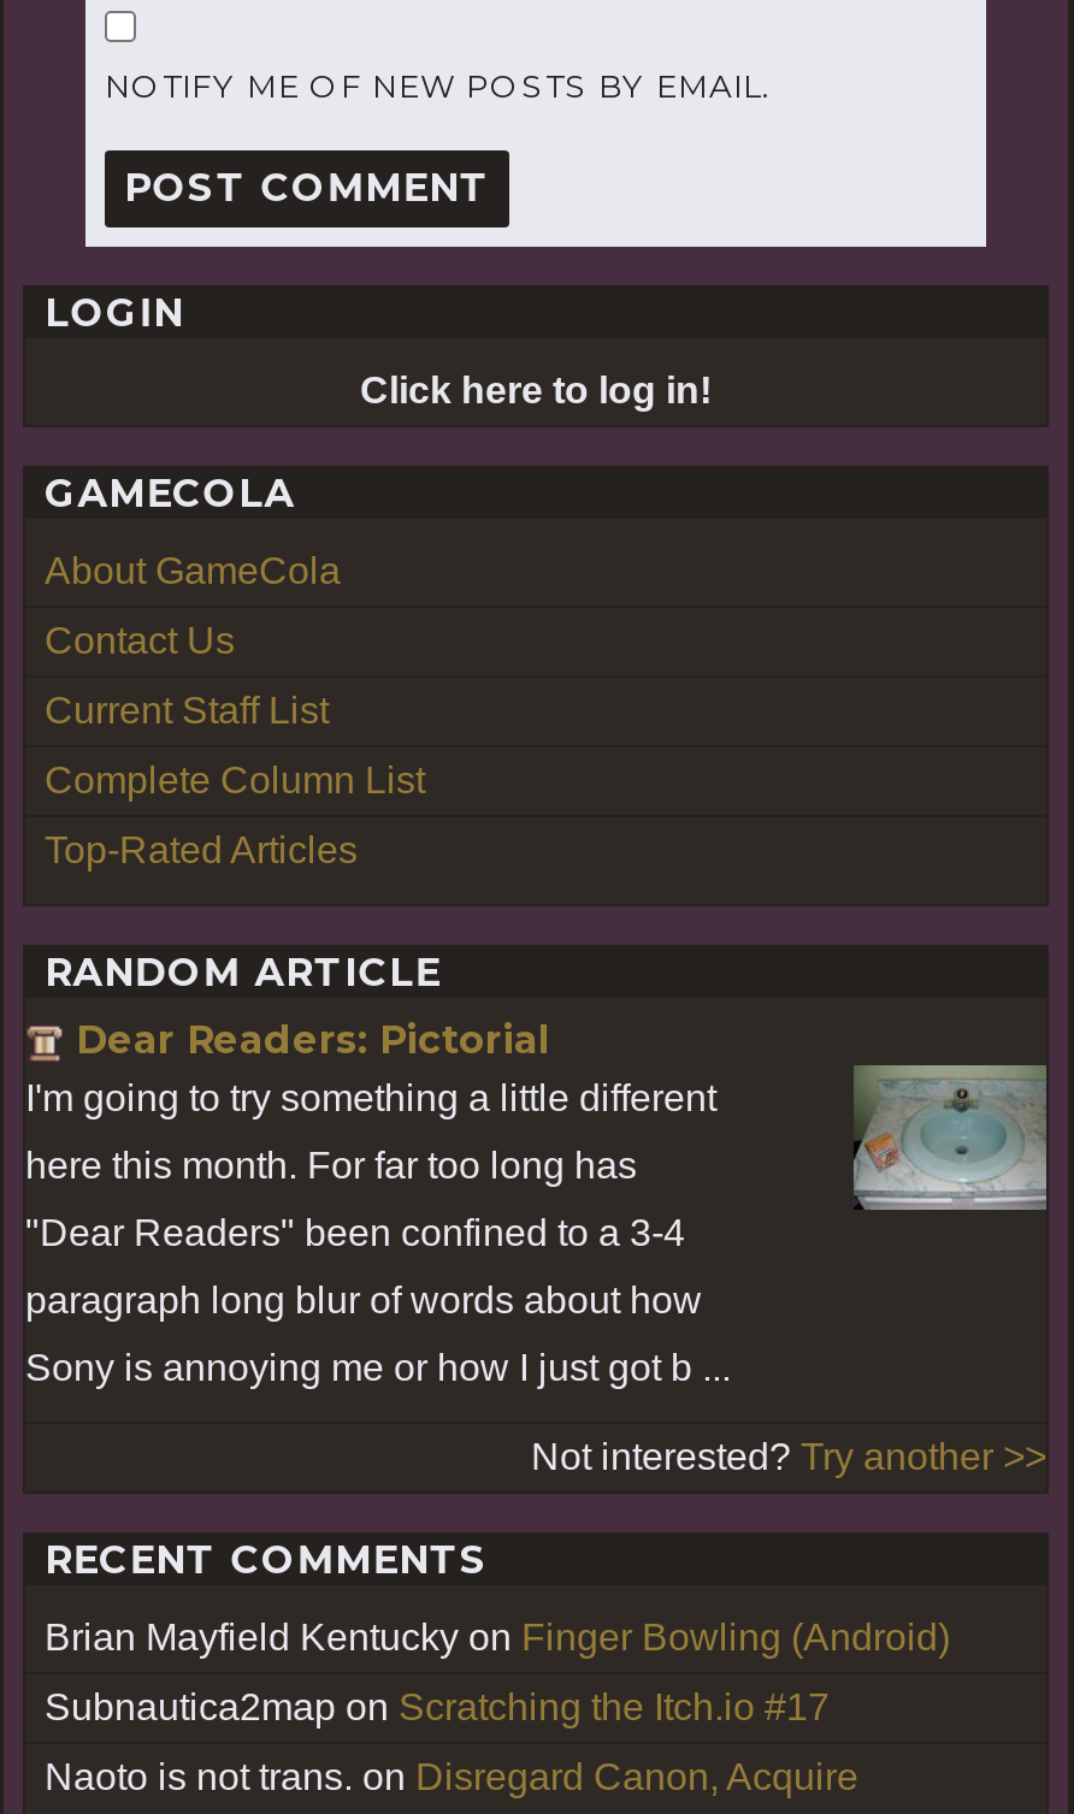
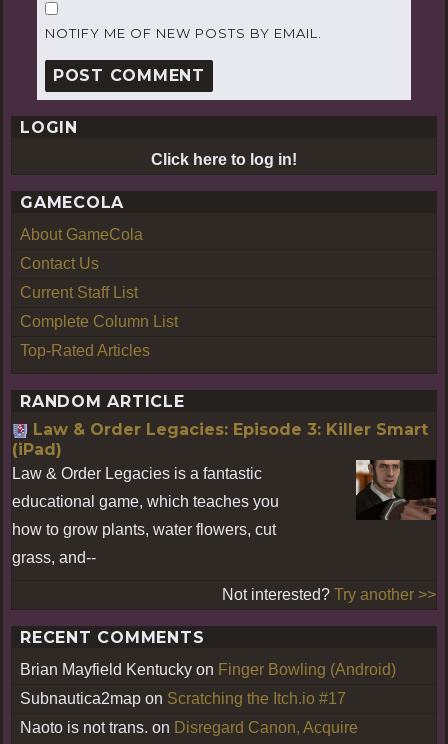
[25,1017,731,1388] Dear Readers: Pictorial | I'm going to try something a little different | here this month. For far too long has | "Dear Readers" been confined to a 3-4 | paragraph long blur of words about how | Sony is annoying me or how I just got b ... -> [12,420,428,566] Law & Order Legacies: Episode 3: Killer Smart | (iPad) | Law & Order Legacies is a fantastic | educational game, which teaches you | how to grow plants, water flowers, cut | grass, and--
[854,1101,1049,1255] [image] -> [355,447,437,520] [image]

